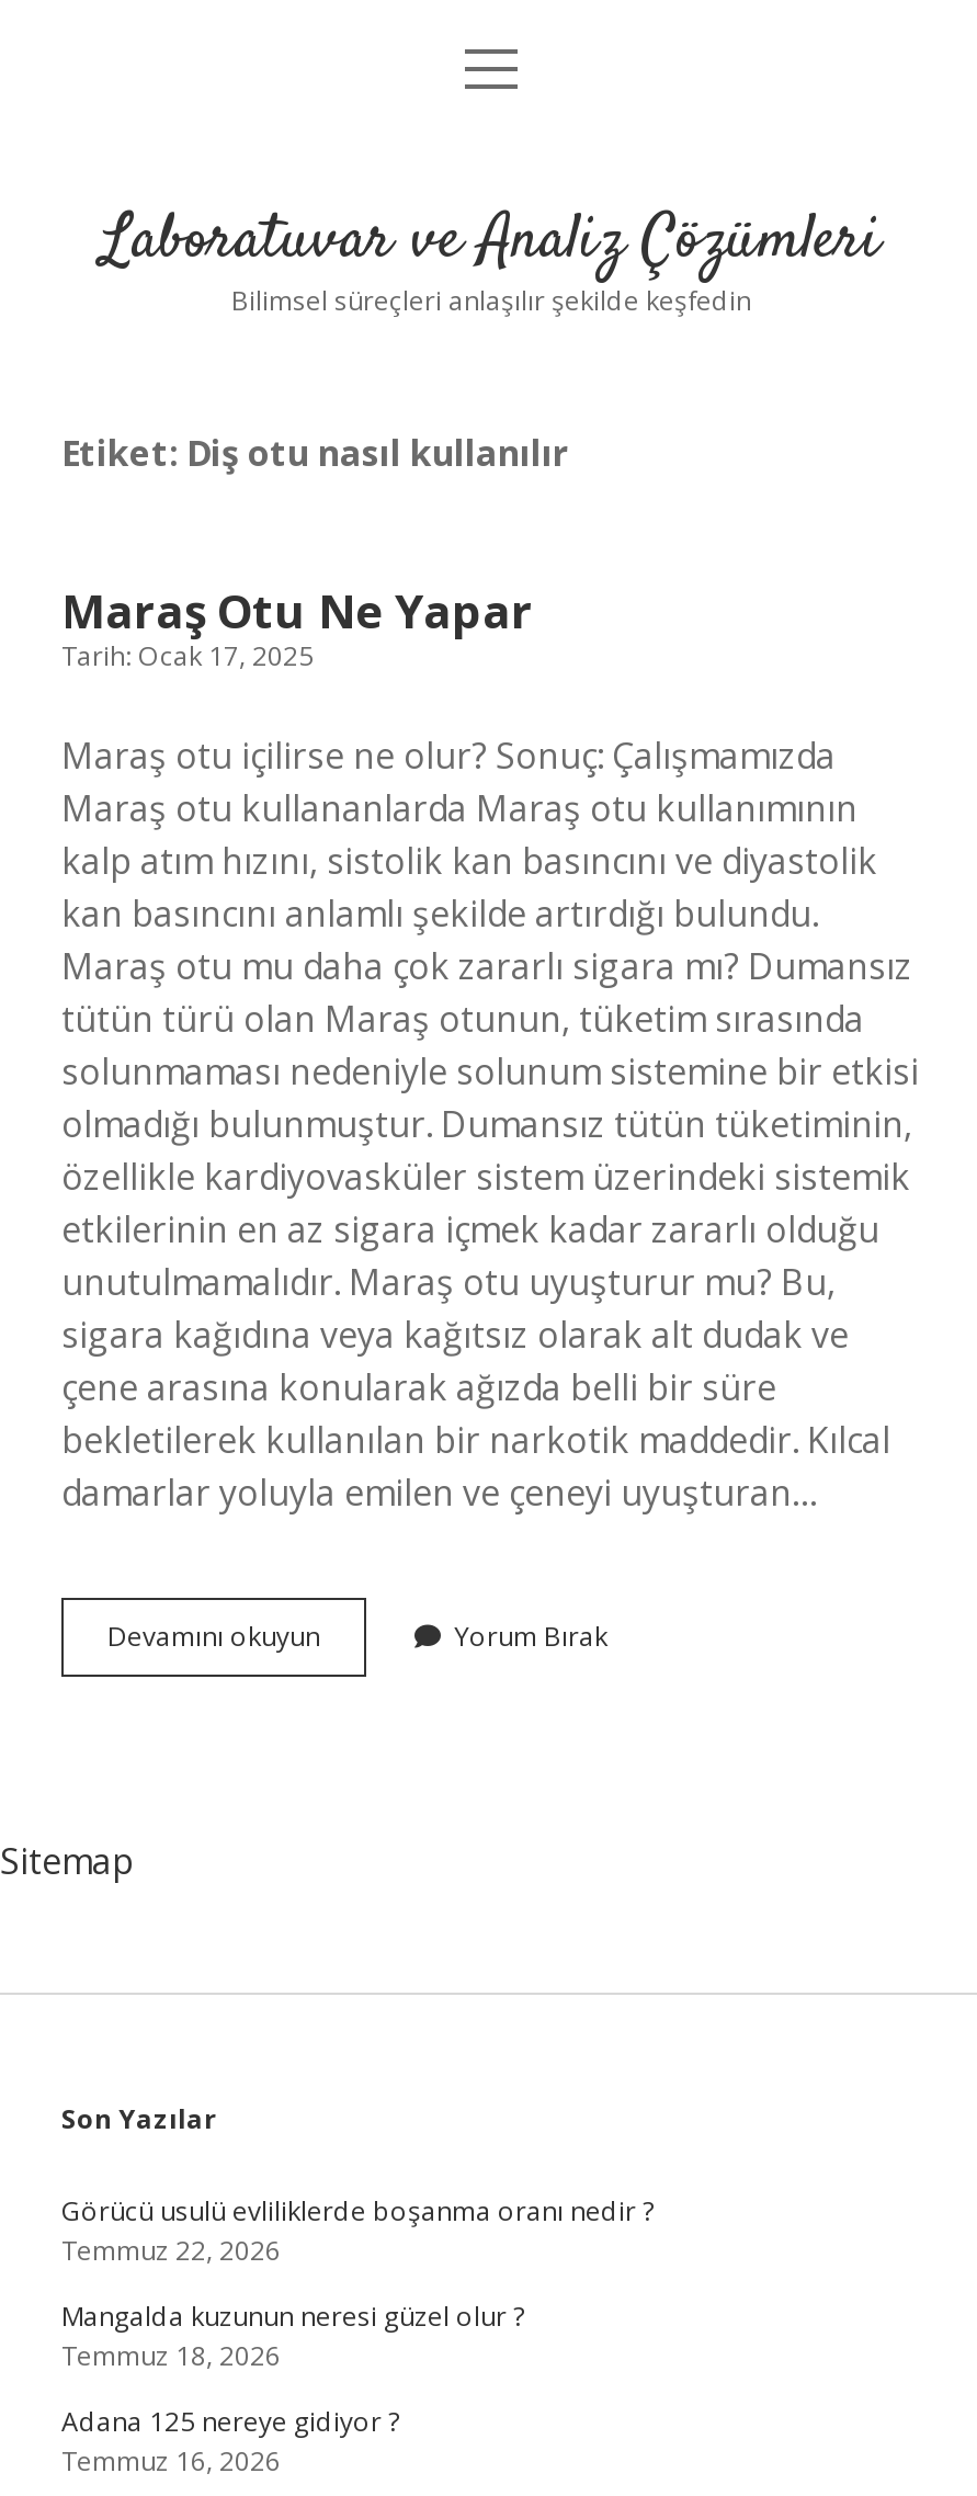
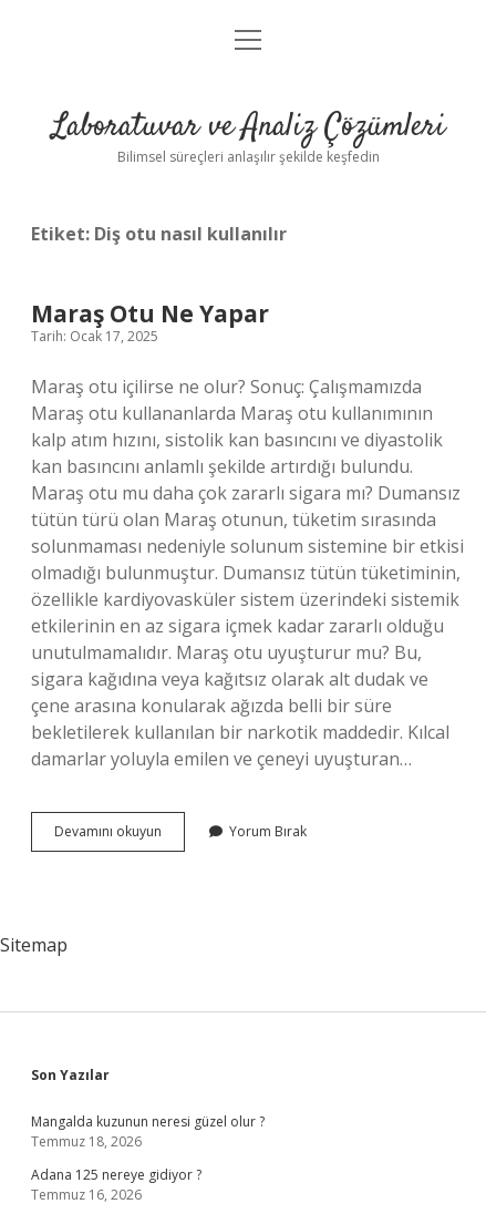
[61,2192,654,2269] Görücü usulü evliliklerde boşanma oranı nedir ? | Temmuz 22, 2026 -> none

